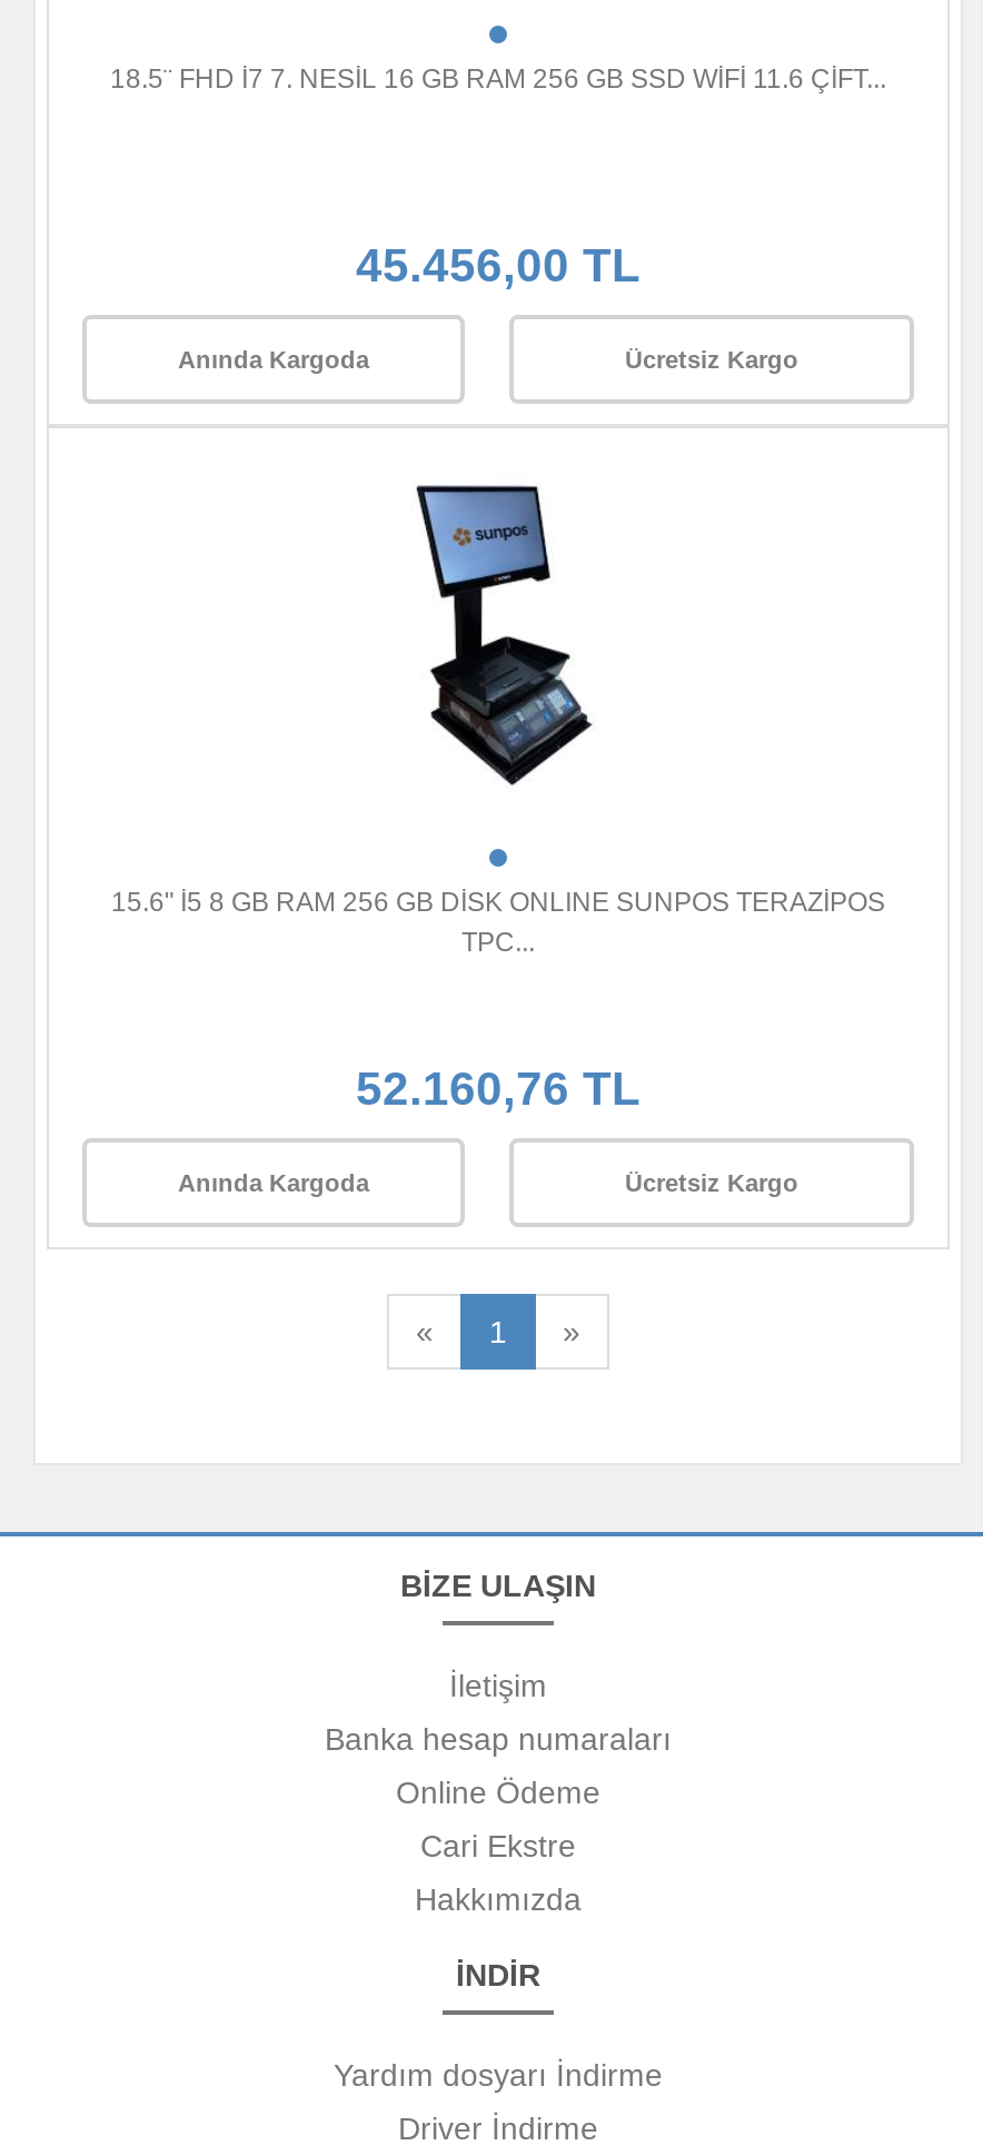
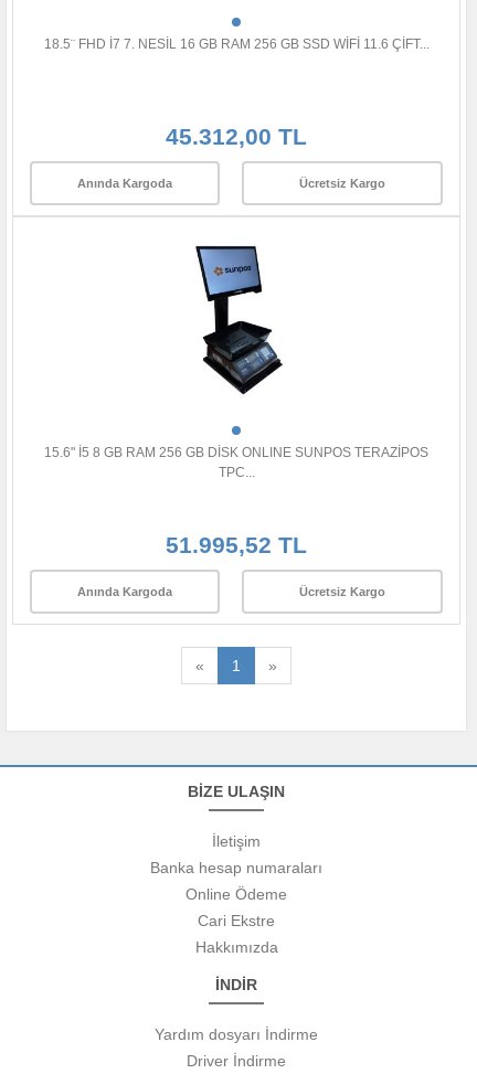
[356,239,641,290] 45.456,00 TL -> [166,124,307,149] 45.312,00 TL
[356,1062,641,1114] 52.160,76 TL -> [166,532,307,557] 51.995,52 TL

